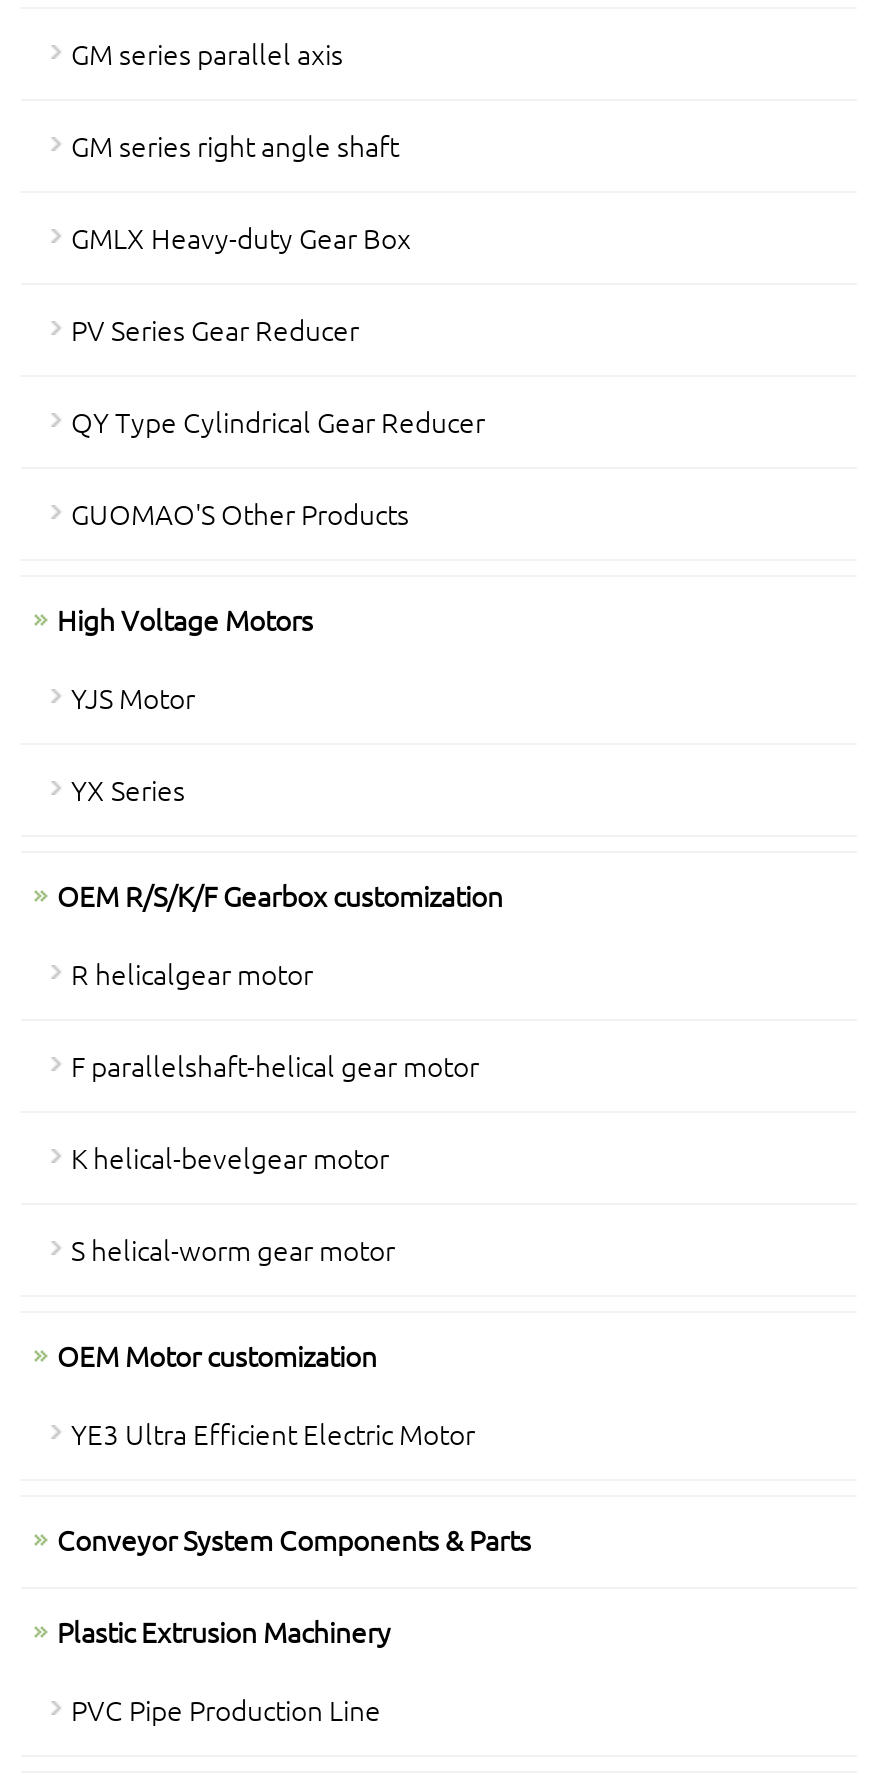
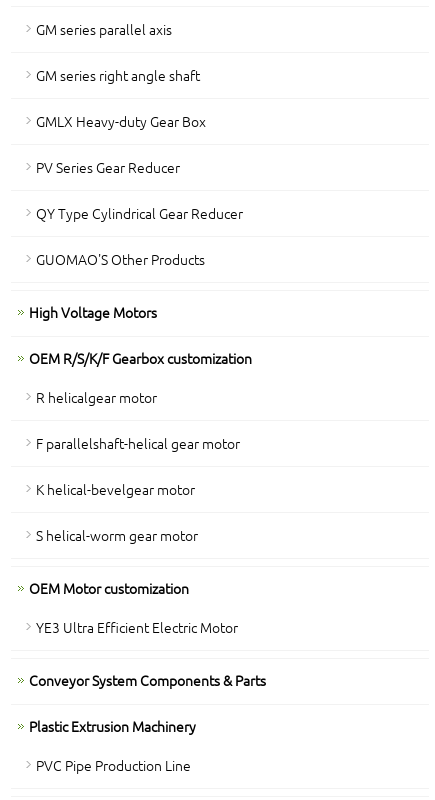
[71,677,195,809] YJS Motor | YX Series -> none

